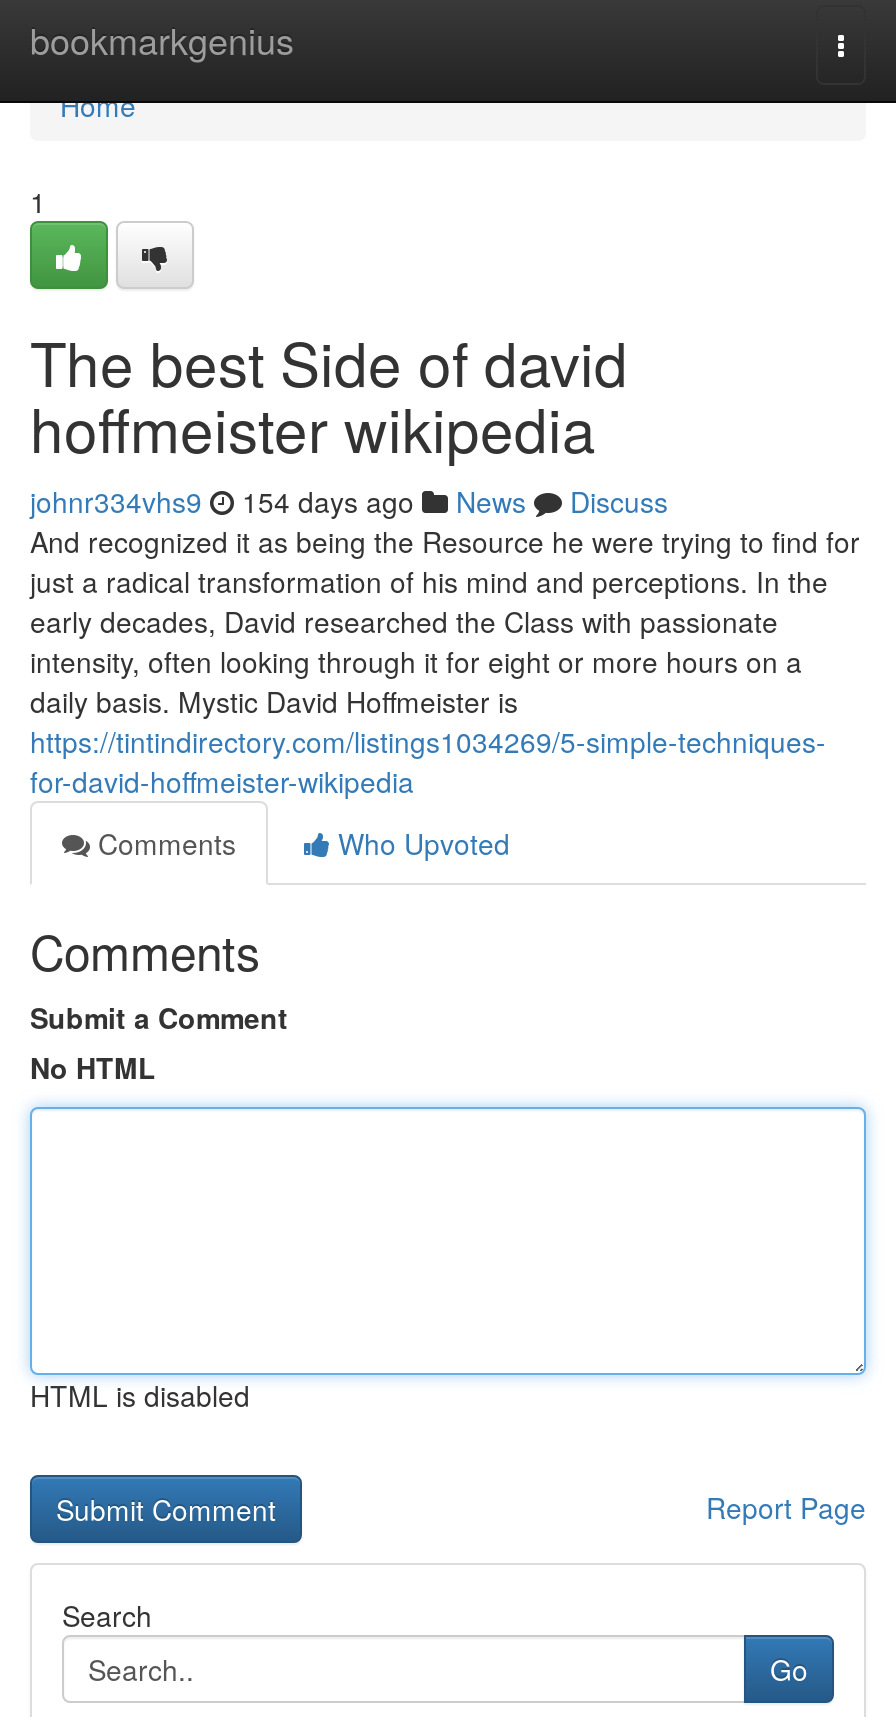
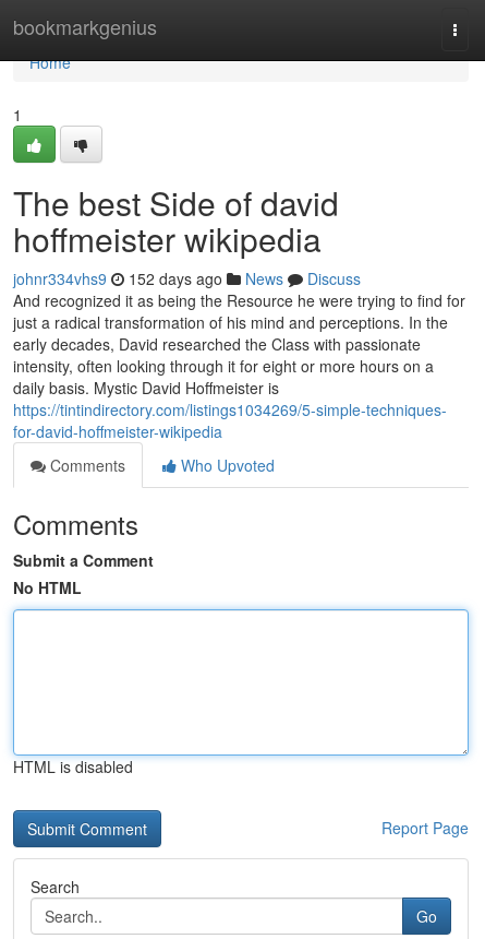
[30,481,668,521] johnr334vhs9 154 days ago News Discuss -> [13,268,361,289] johnr334vhs9 152 days ago News Discuss

